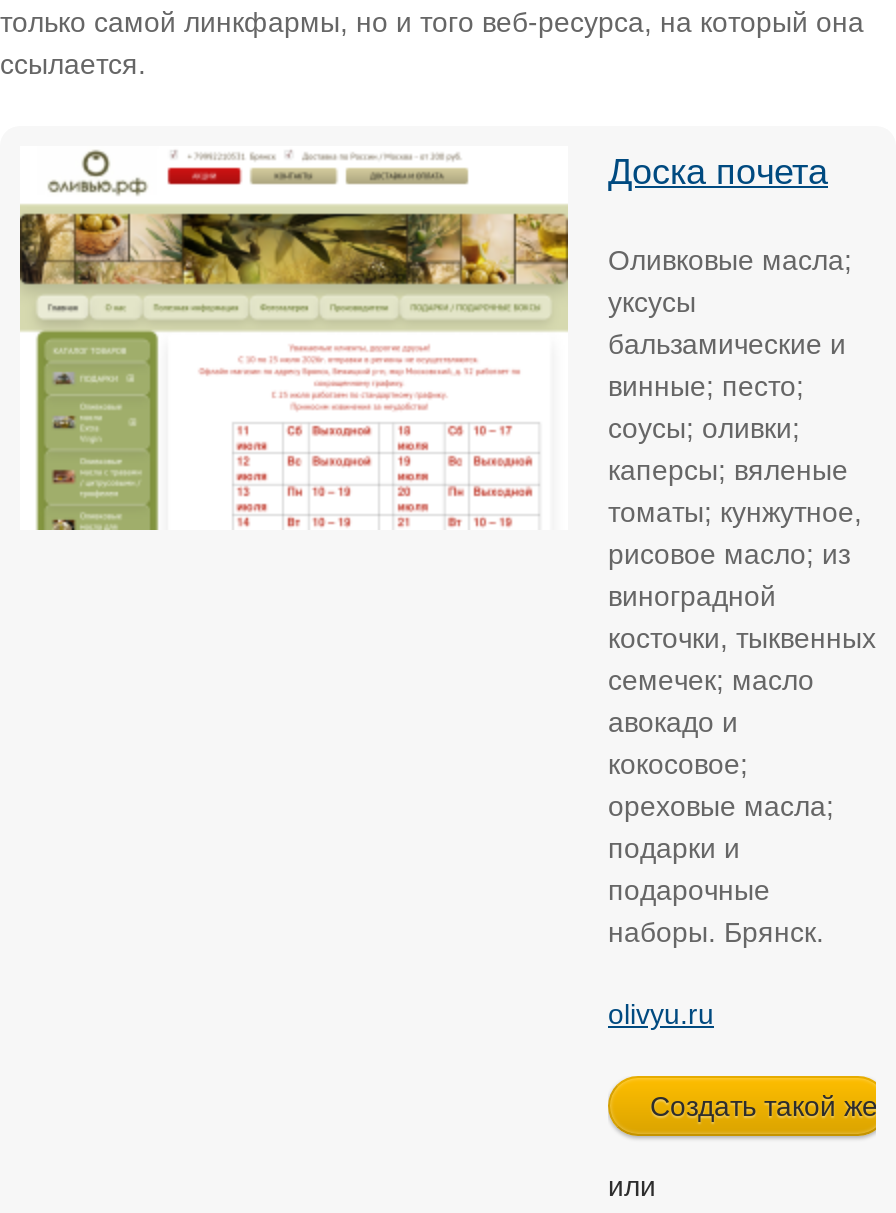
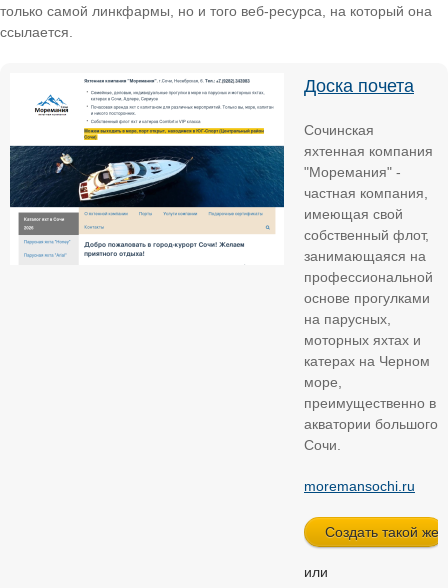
[18,148,876,949] [image] | Оливковые масла; | уксусы | бальзамические и | винные; песто; | соусы; оливки; | каперсы; вяленые | томаты; кунжутное, | рисовое масло; из | виноградной | косточки, тыквенных | семечек; масло | авокадо и | кокосовое; | ореховые масла; | подарки и | подарочные | наборы. Брянск. -> [9,76,438,453] [image] | Сочинская | яхтенная компания | "Моремания" - | частная компания, | имеющая свой | собственный флот, | занимающаяся на | профессиональной | основе прогулками | на парусных, | моторных яхтах и | катерах на Черном | море, | преимущественно в | акватории большого | Сочи.
[608,999,714,1031] olivyu.ru -> [304,478,415,494] moremansochi.ru

